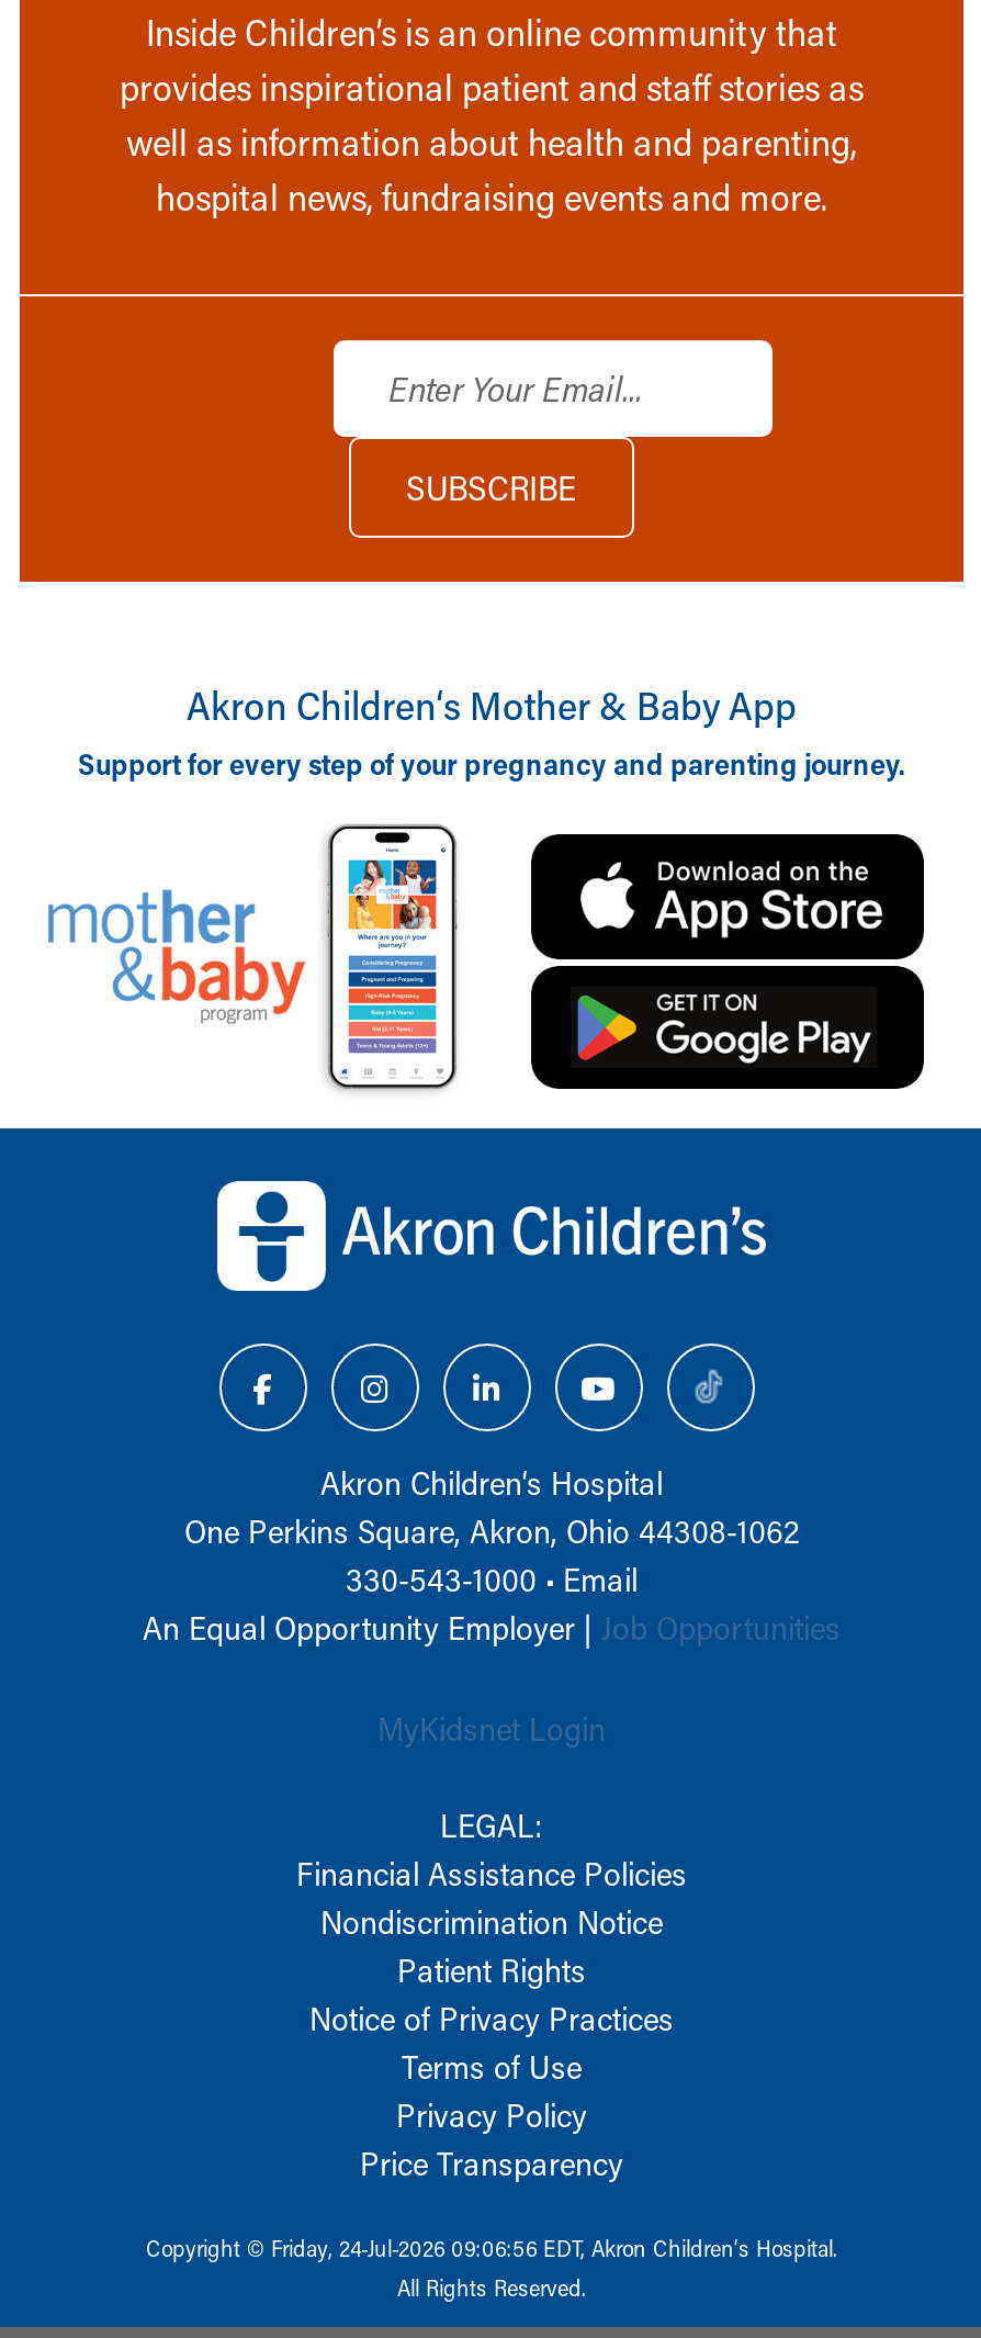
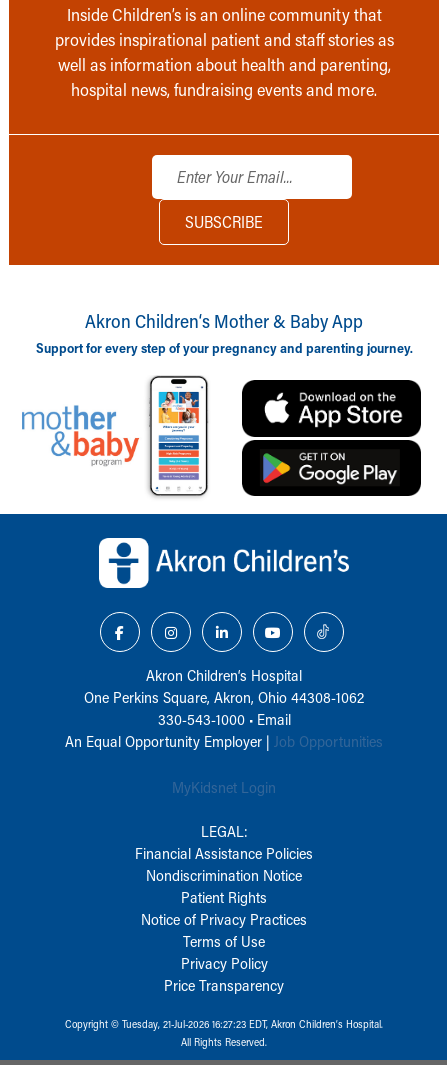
[146,2232,837,2263] Copyright © Friday, 24-Jul-2026 09:06:56 EDT, Akron Children‘s Hospital. -> [65,1017,383,1031] Copyright © Tuesday, 21-Jul-2026 16:27:23 EDT, Akron Children‘s Hospital.

